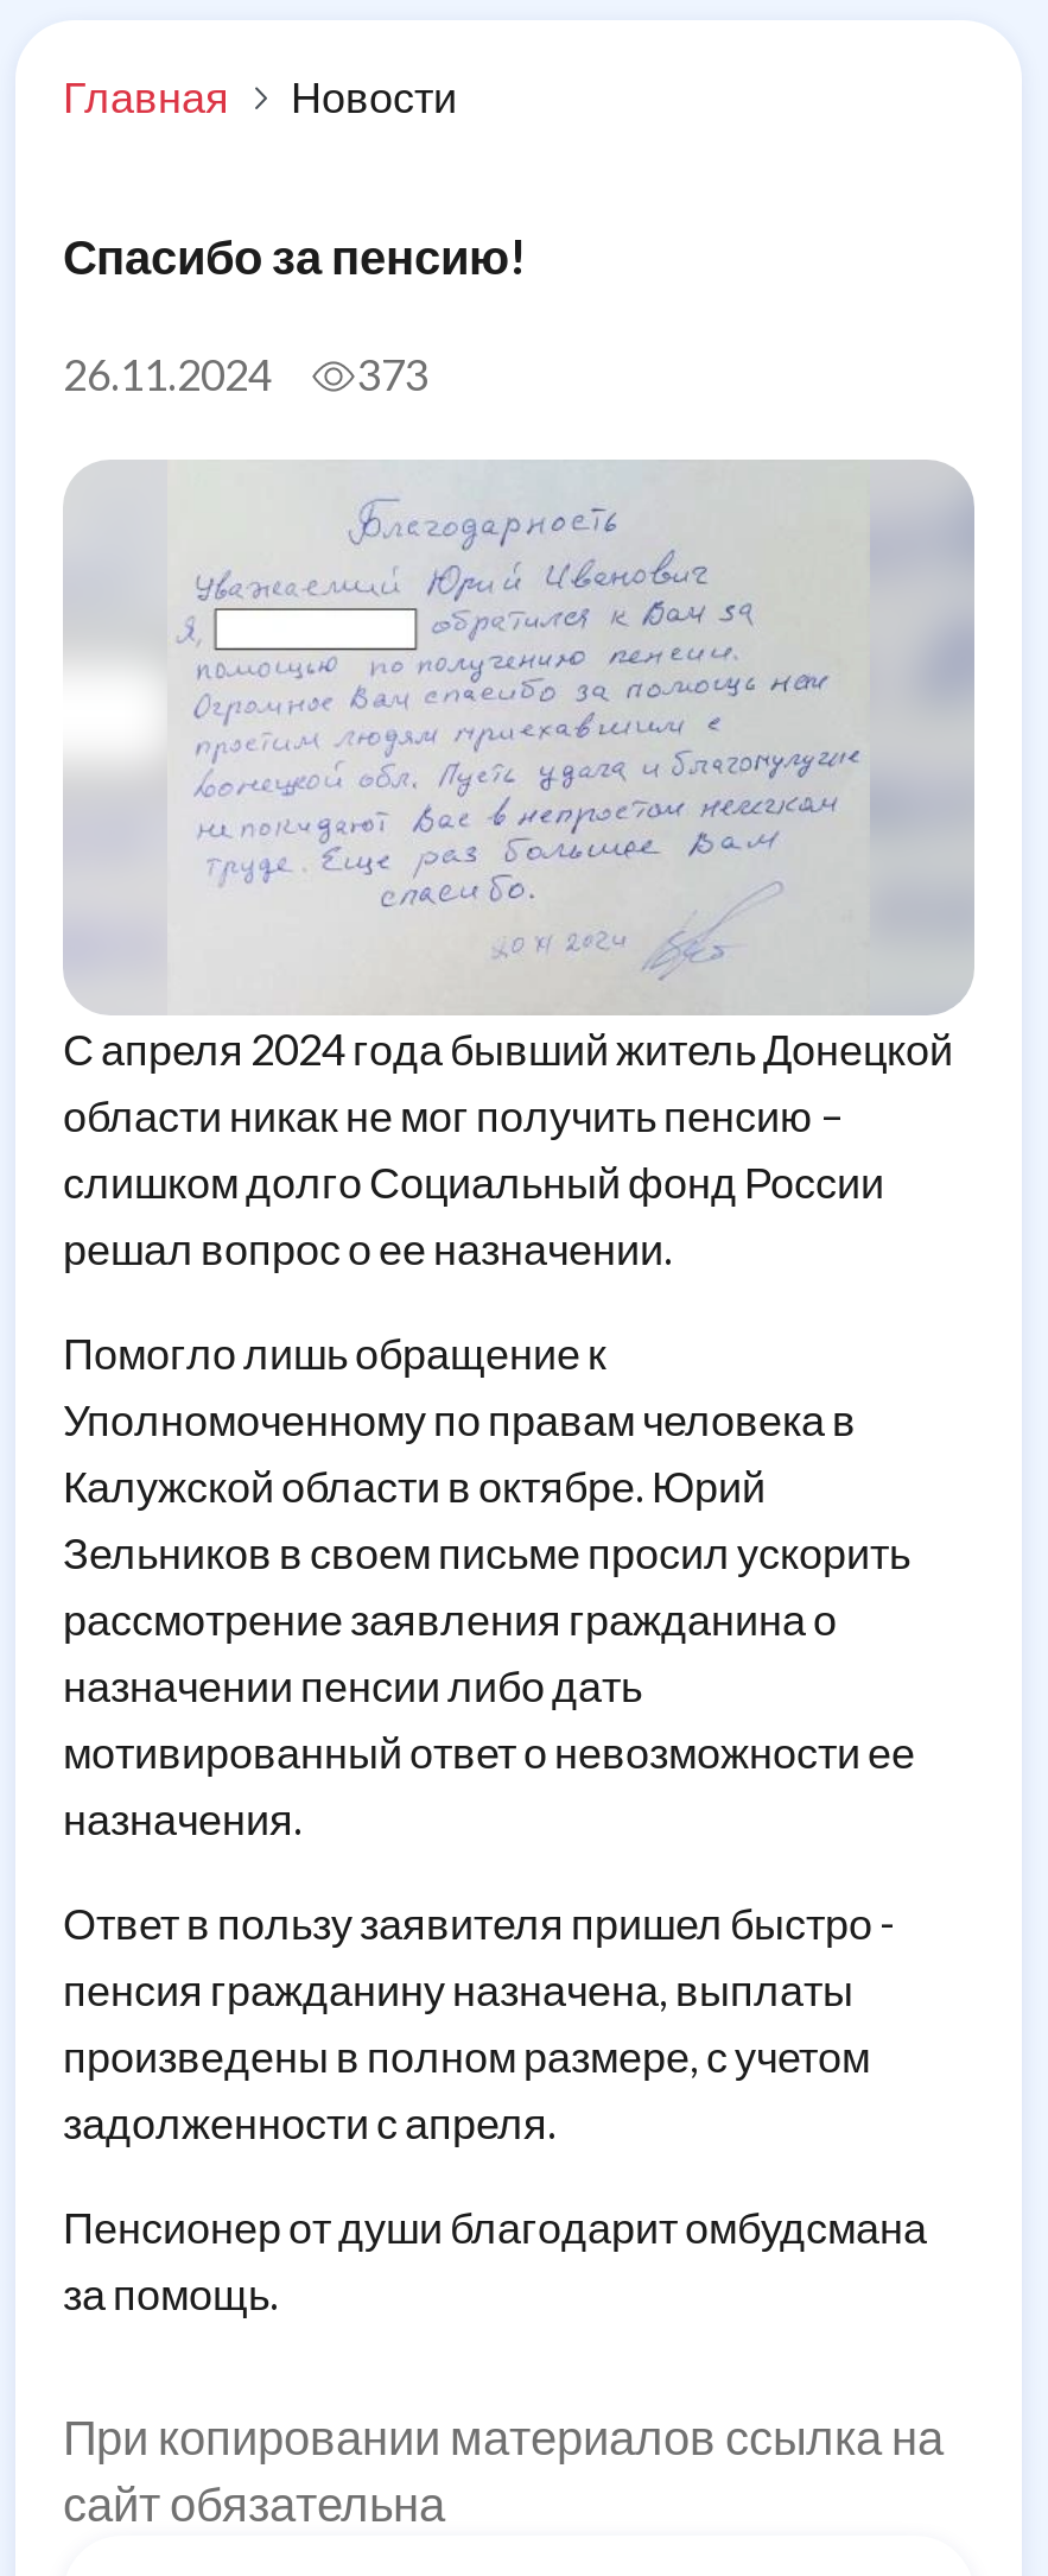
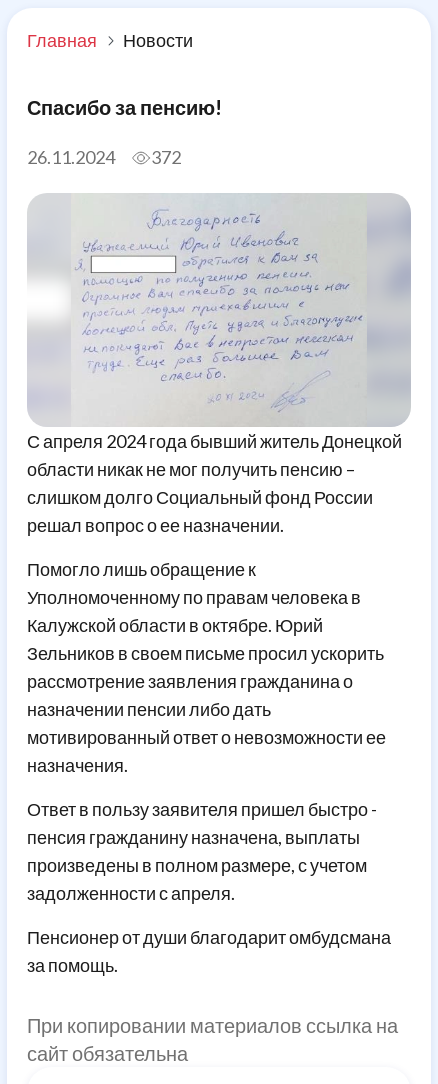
[63,348,428,400] 26.11.2024 373 -> [27,146,181,168] 26.11.2024 372

